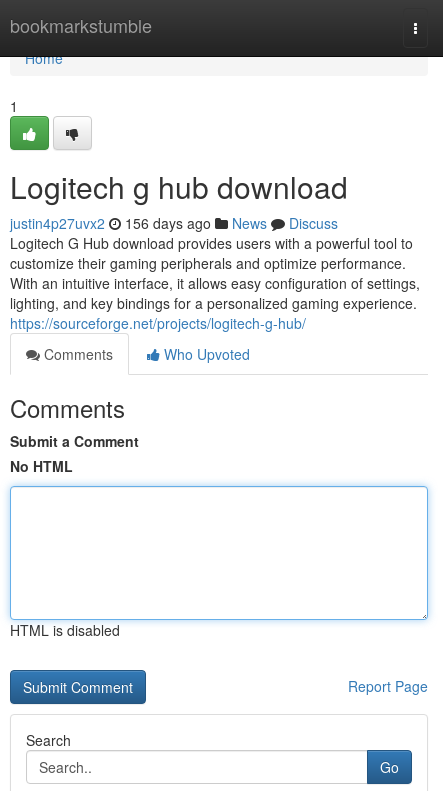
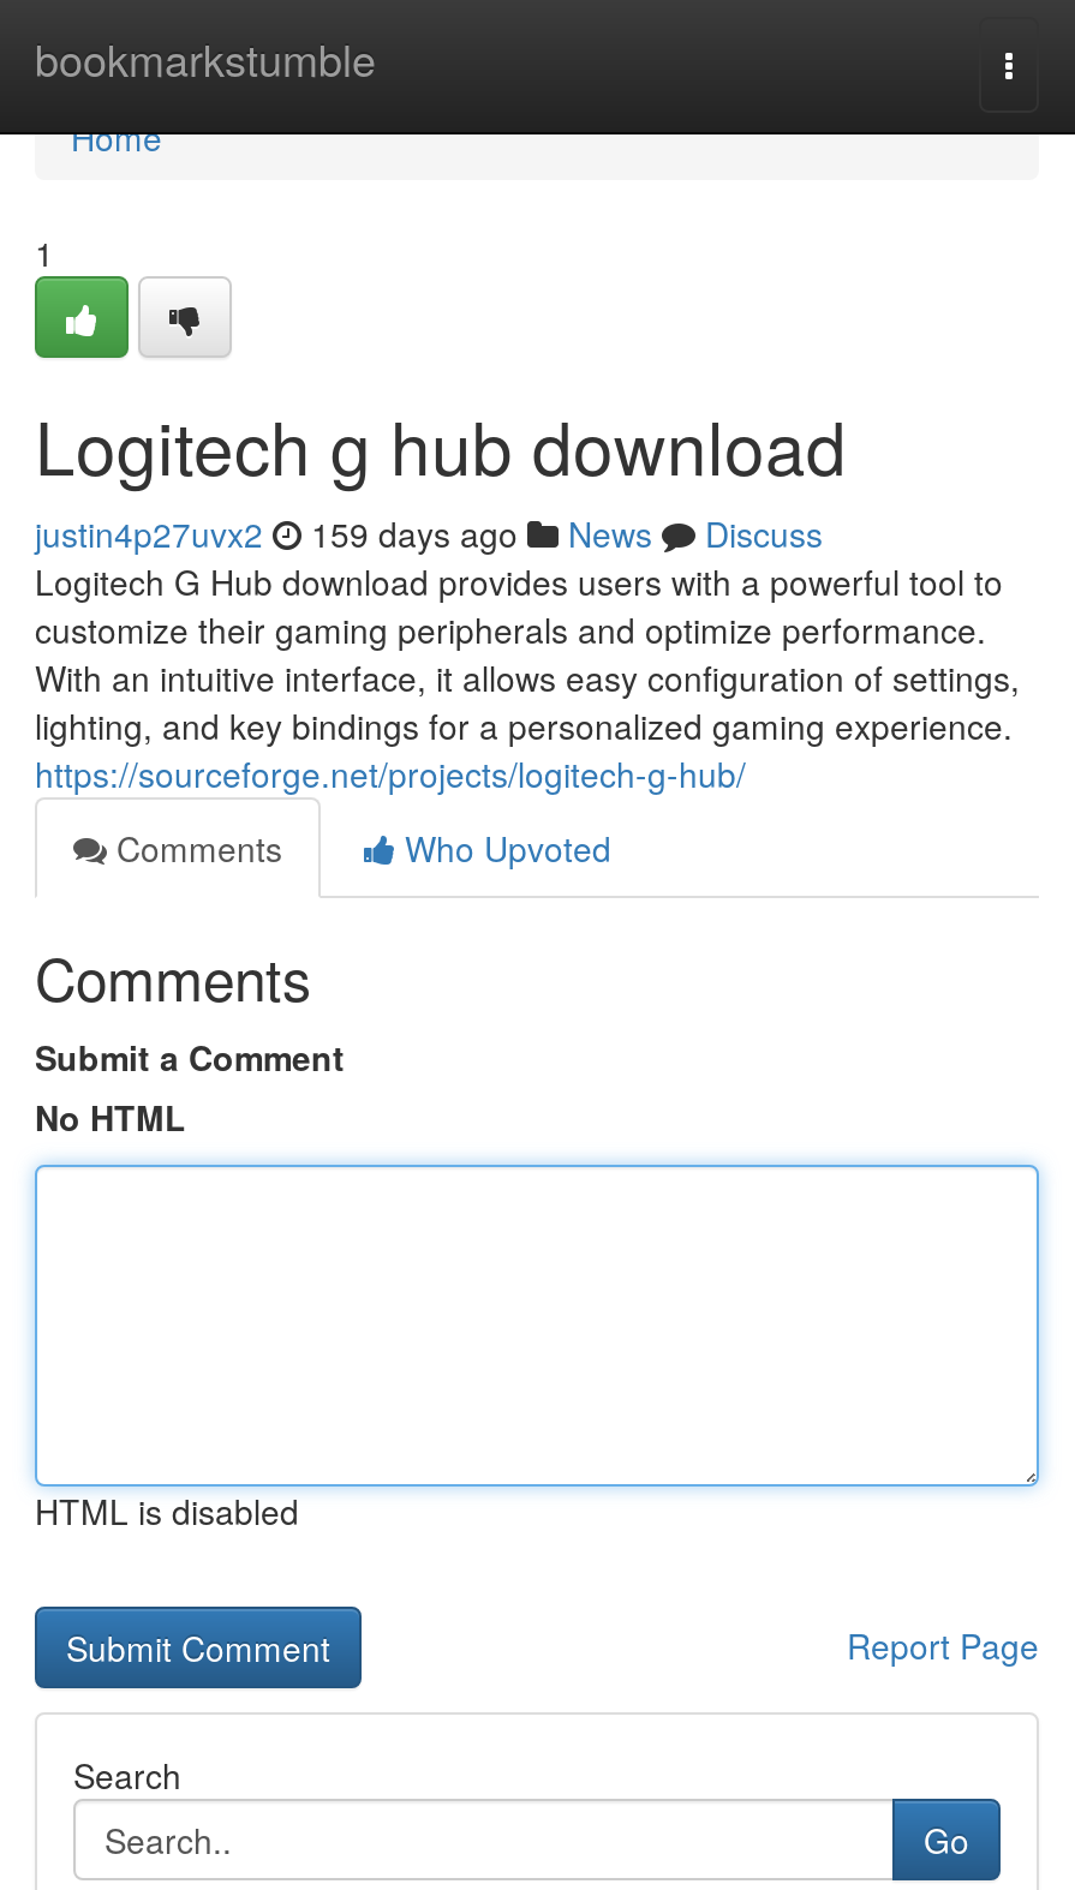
[10,213,338,233] justin4p27uvx2 156 days ago News Discuss -> [35,509,823,557] justin4p27uvx2 159 days ago News Discuss

